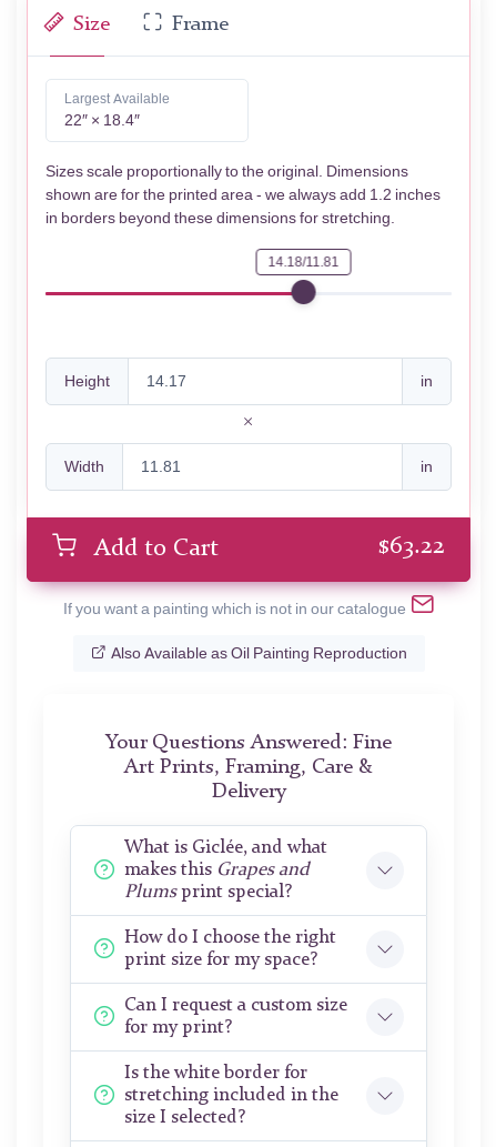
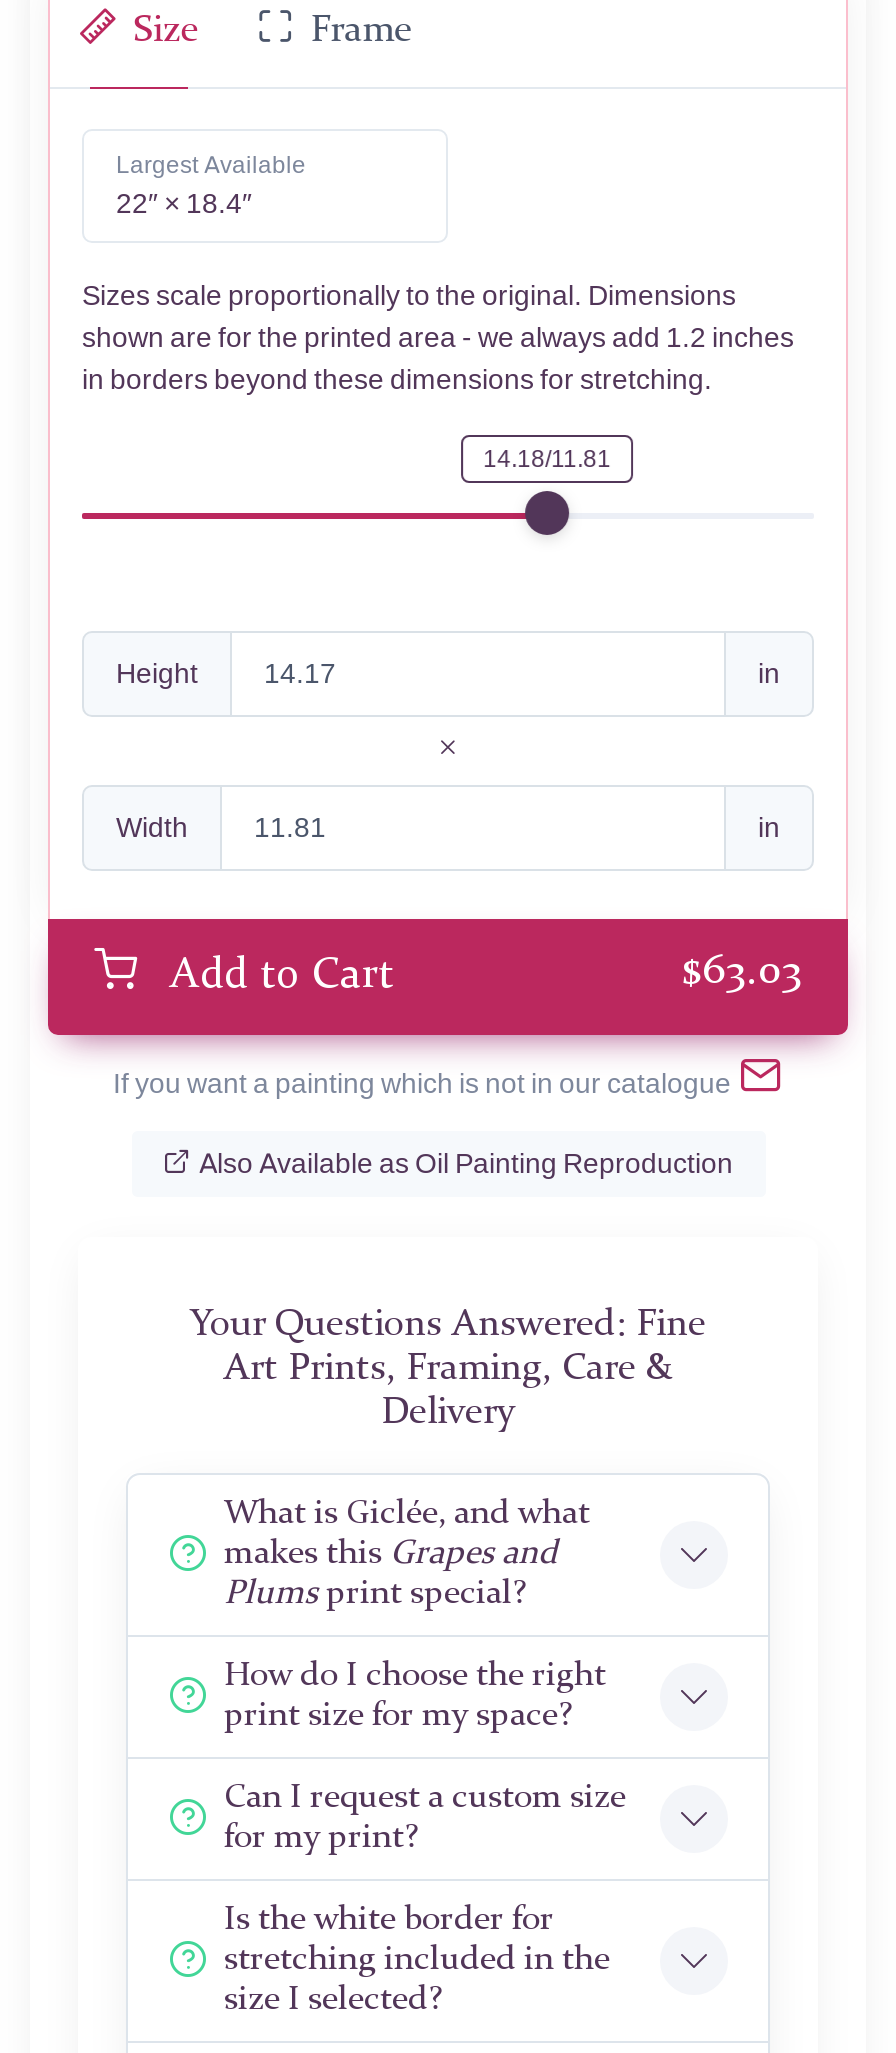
[378,536,445,559] $63.22 -> [682,952,802,994] $63.03

